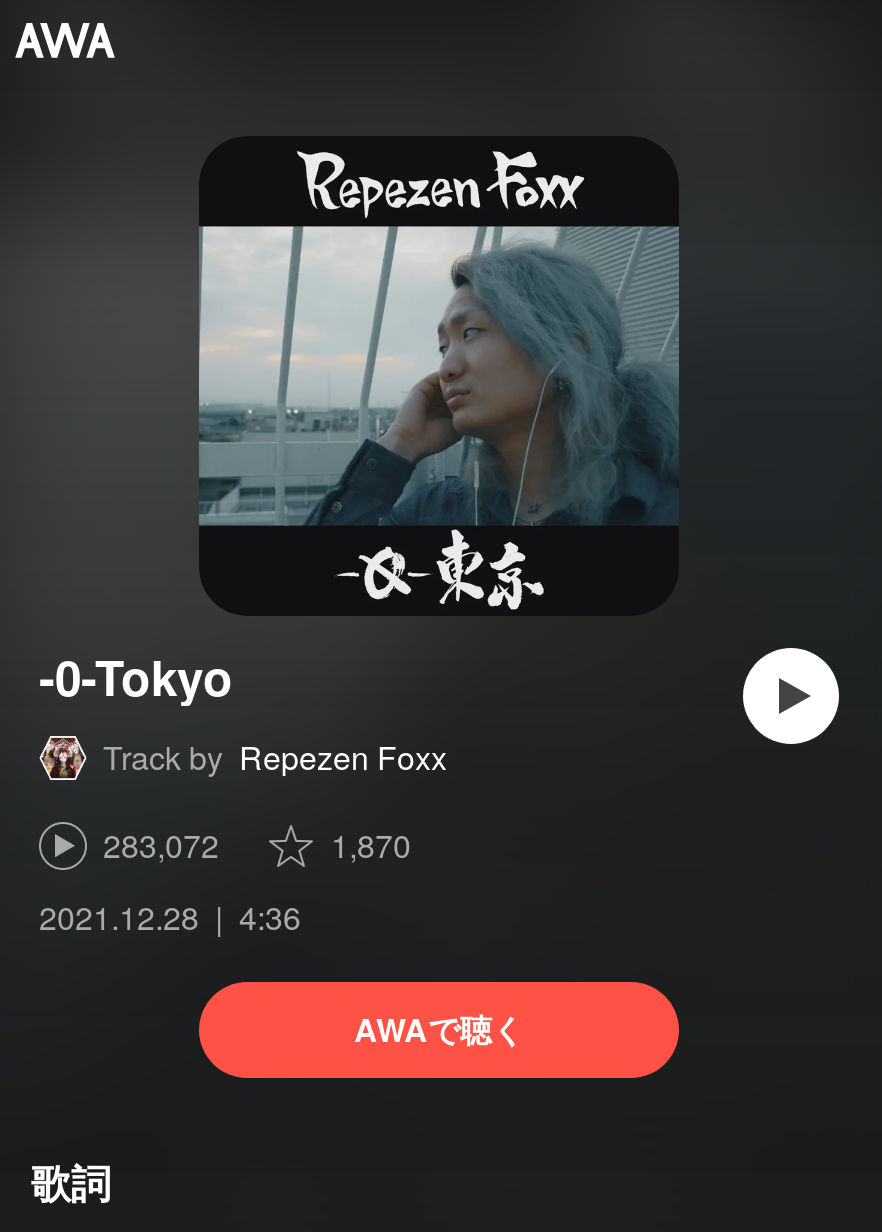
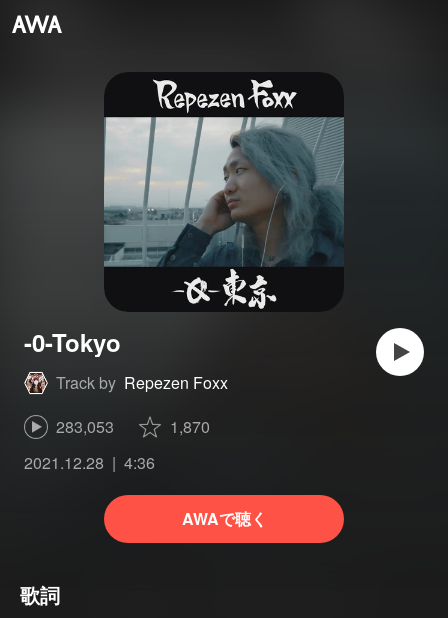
[103,822,219,868] 283,072 -> [56,415,114,438] 283,053

